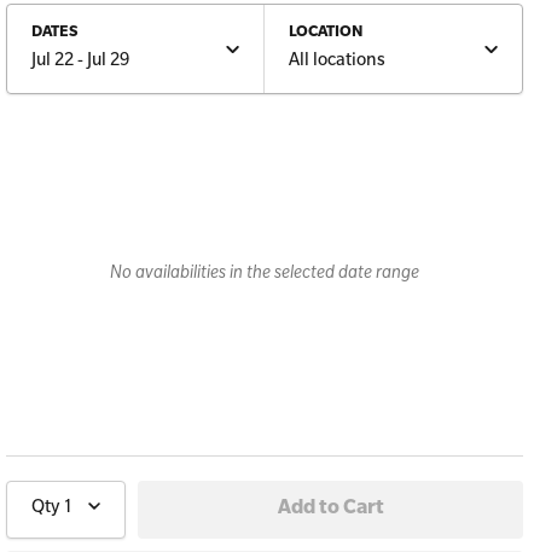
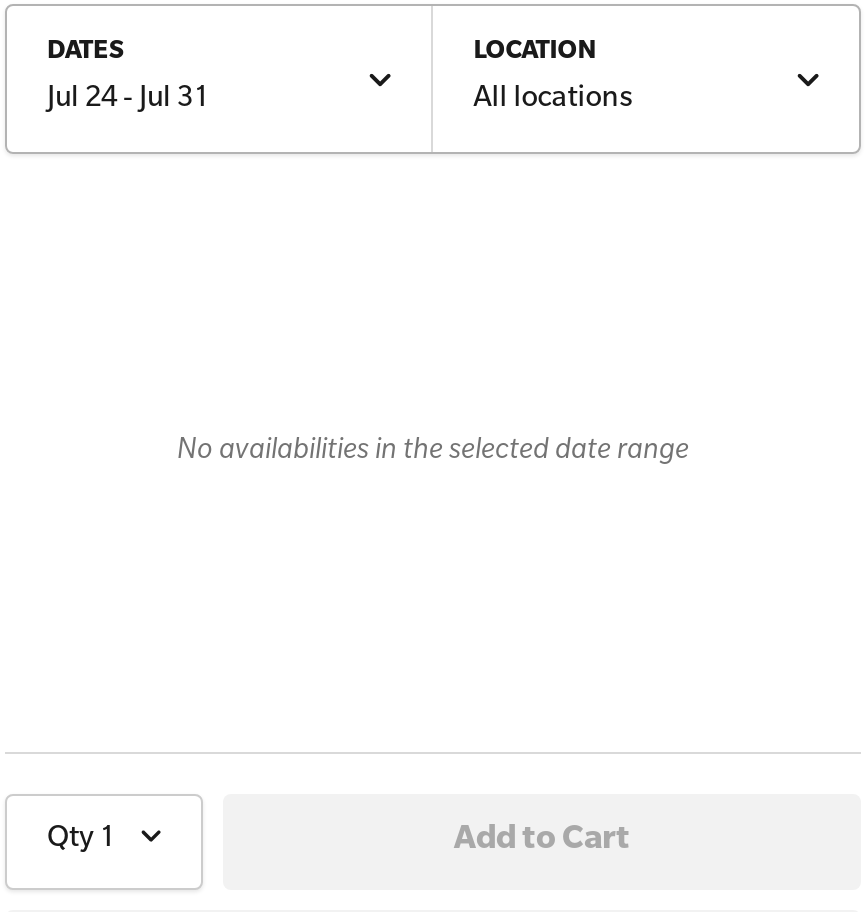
[31,53,129,72] Jul 22 - Jul 29 -> [47,86,209,118] Jul 24 - Jul 31

